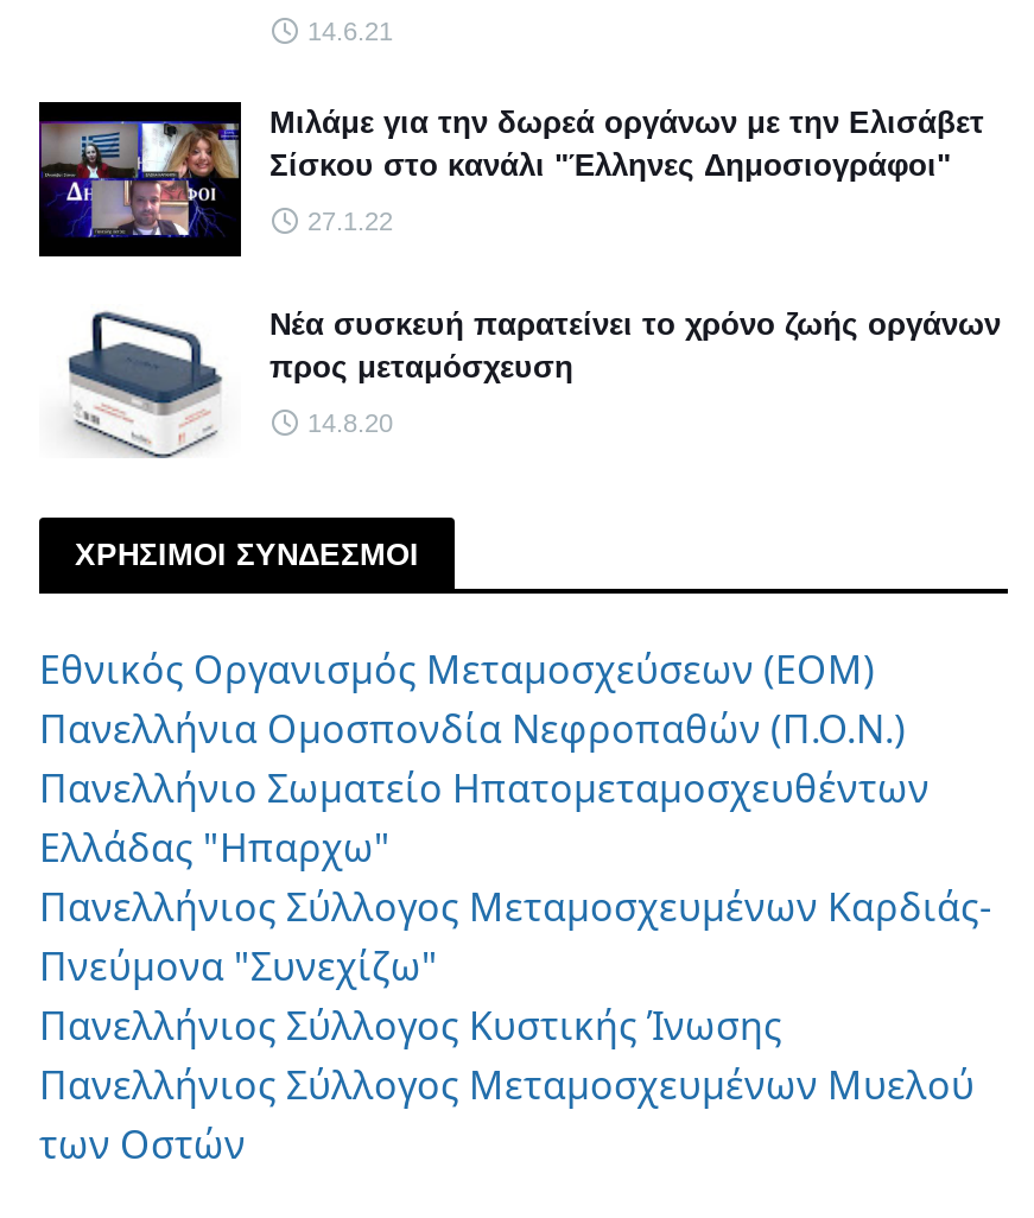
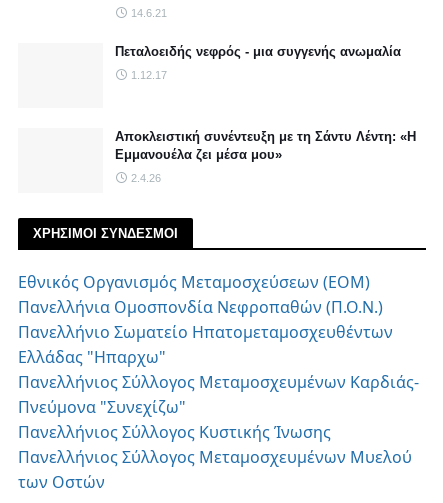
[37,100,243,259] [image] -> none
[269,104,984,183] Μιλάμε για την δωρεά οργάνων με την Ελισάβετ | Σίσκου στο κανάλι "Έλληνες Δημοσιογράφοι" -> [115,44,401,59] Πεταλοειδής νεφρός - μια συγγενής ανωμαλία
[307,207,393,235] 27.1.22 -> [131,69,167,81] 1.12.17
[68,311,222,461] [image] -> none
[269,306,1001,385] Νέα συσκευή παρατείνει το χρόνο ζωής οργάνων | προς μεταμόσχευση -> [115,129,416,162] Αποκλειστική συνέντευξη με τη Σάντυ Λέντη: «Η | Εμμανουέλα ζει μέσα μου»
[307,408,393,437] 14.8.20 -> [131,172,161,184] 2.4.26

